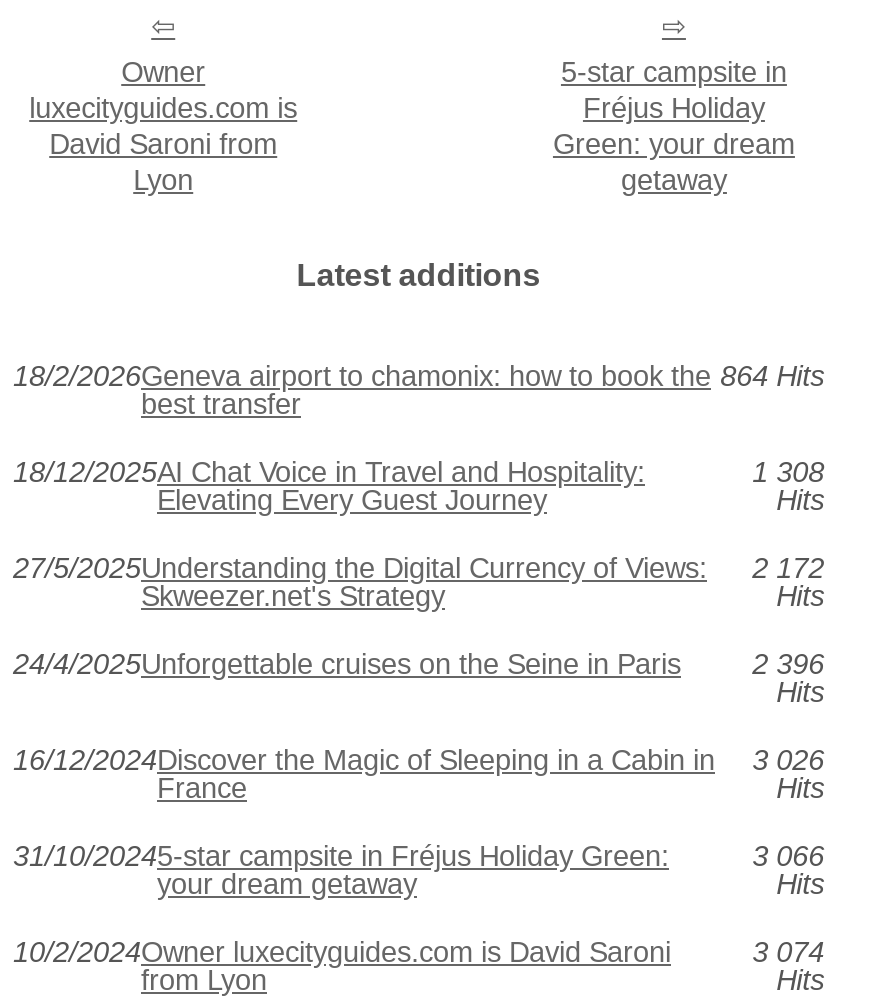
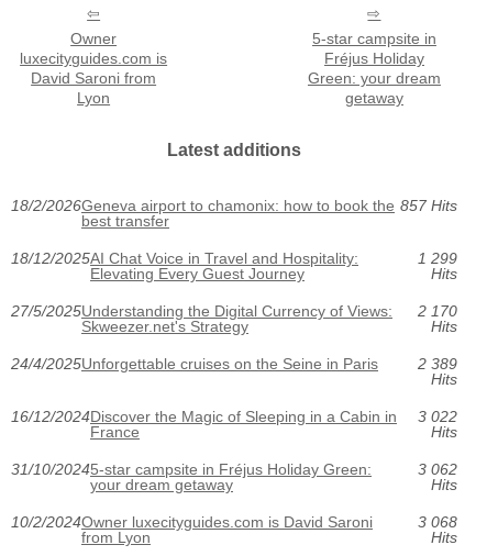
[13,359,824,391] 18/2/2026Geneva airport to chamonix: how to book the 864 Hits -> [11,196,457,214] 18/2/2026Geneva airport to chamonix: how to book the 857 Hits
[752,455,824,487] 1 308 -> [417,249,457,267] 1 299
[13,551,824,583] 27/5/2025Understanding the Digital Currency of Views: 2 172 -> [11,302,457,319] 27/5/2025Understanding the Digital Currency of Views: 2 170
[752,647,824,679] 2 396 -> [417,355,457,372] 2 389
[13,743,824,775] 16/12/2024Discover the Magic of Sleeping in a Cabin in 3 026 -> [11,407,457,425] 16/12/2024Discover the Magic of Sleeping in a Cabin in 3 022
[752,839,824,871] 3 066 -> [417,460,457,478] 3 062
[752,935,824,967] 3 074 -> [417,513,457,530] 3 068

